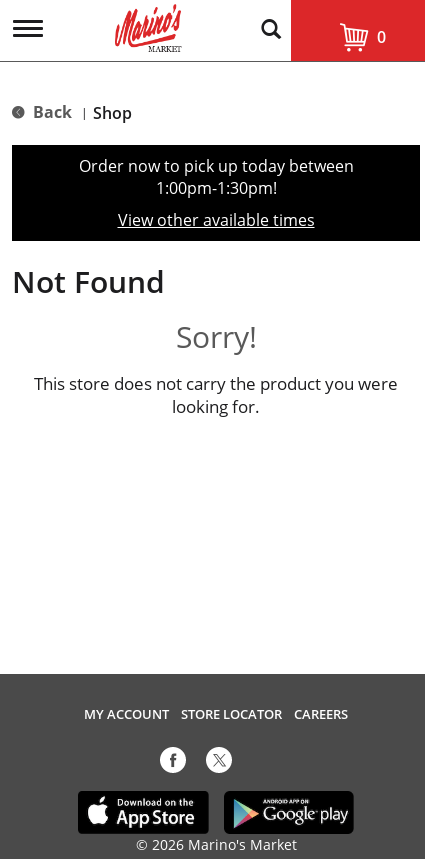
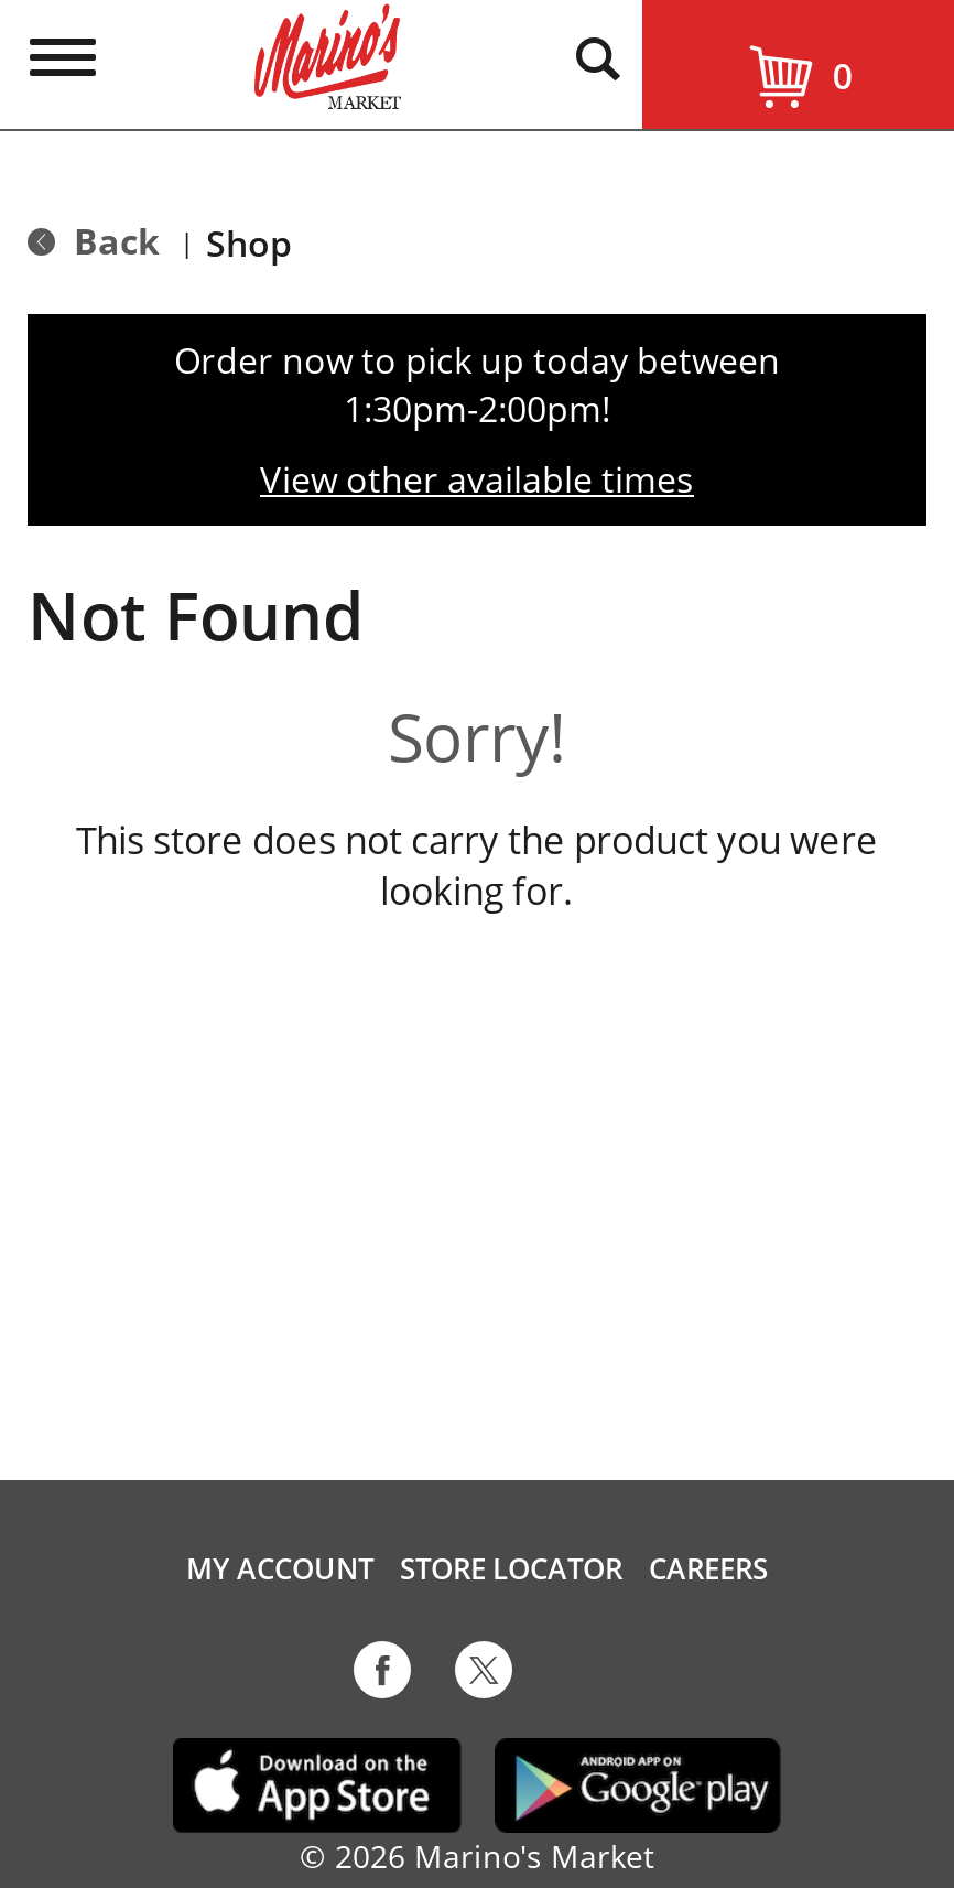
[155,177,276,199] 1:00pm-1:30pm! -> [344,385,610,433] 1:30pm-2:00pm!

